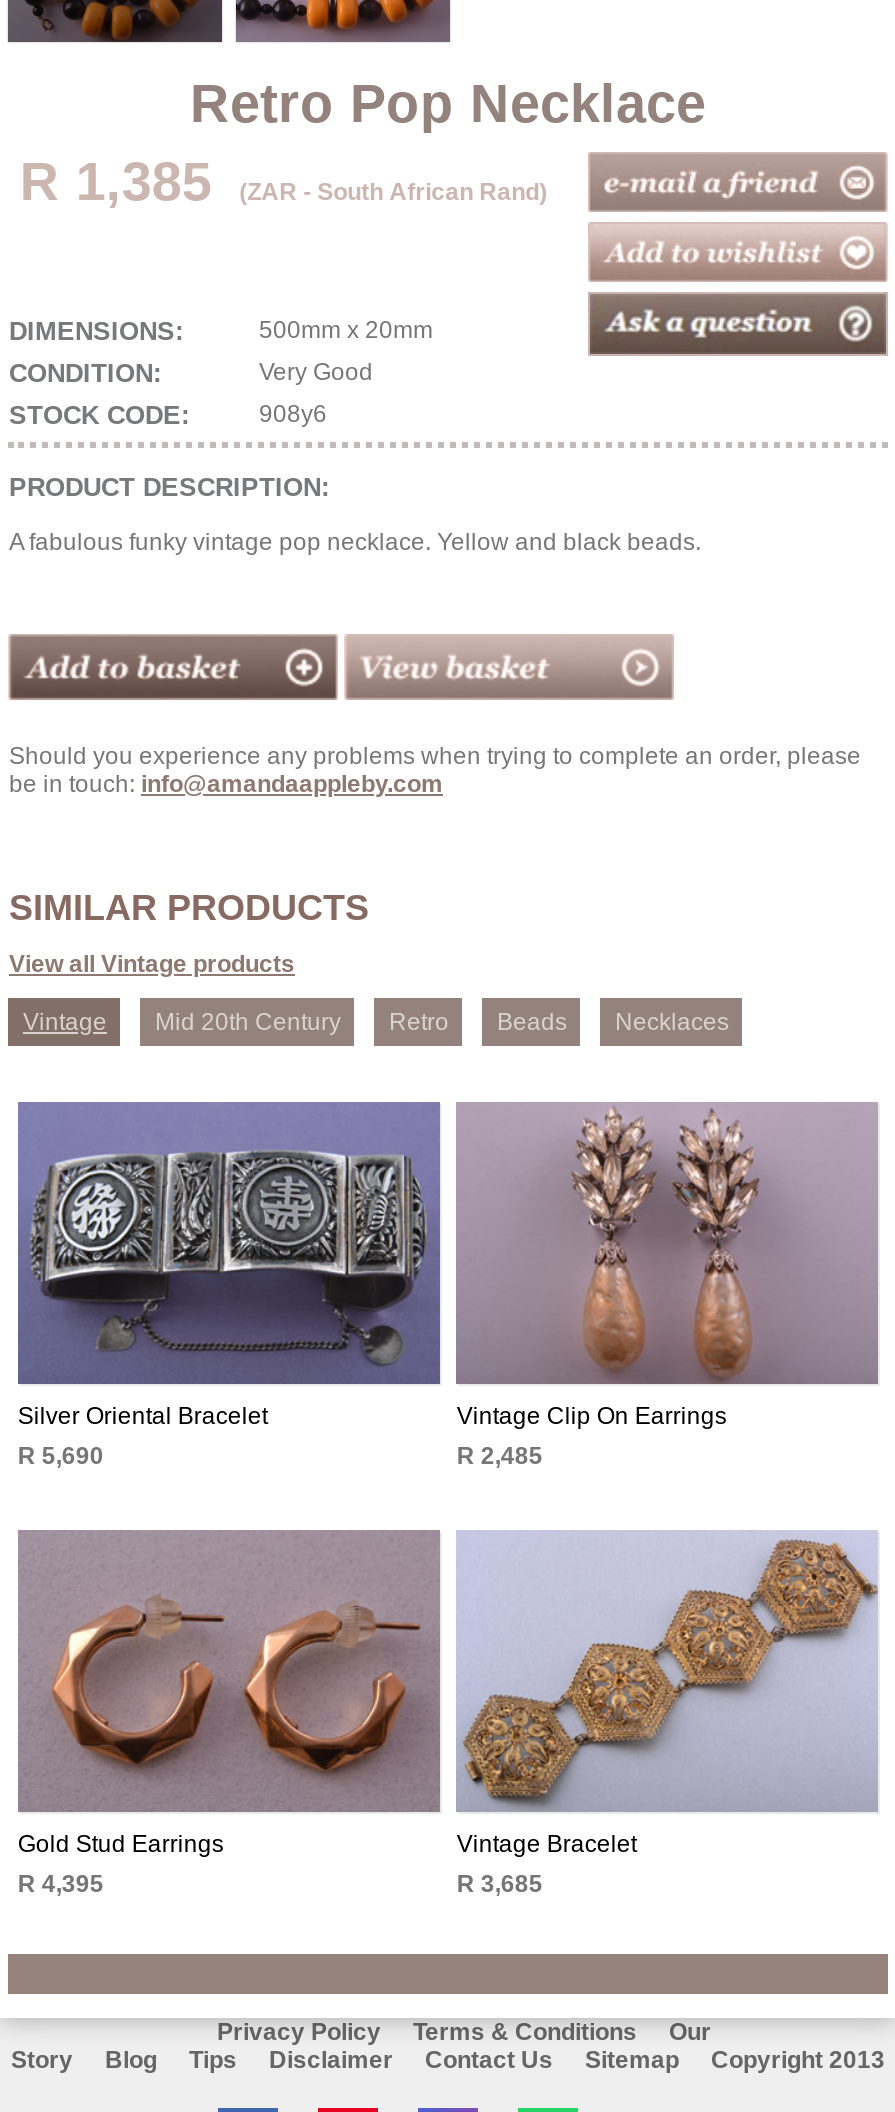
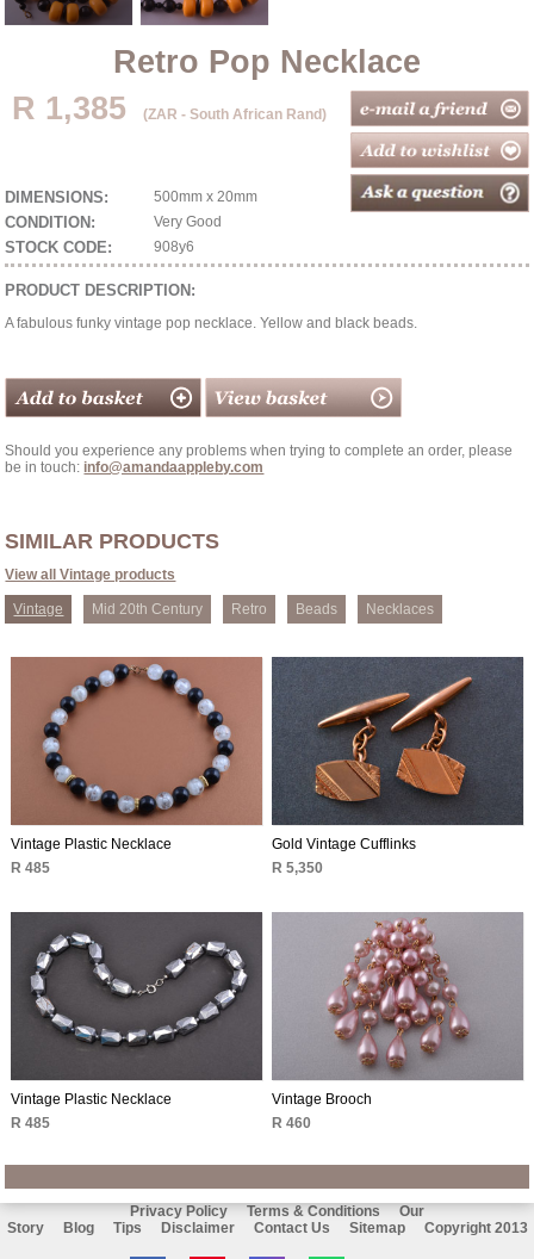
[18,1102,440,1470] [image] | Silver Oriental Bracelet | R 5,690 -> [11,657,262,876] [image] | Vintage Plastic Necklace | R 485
[456,1104,880,1470] [image] | Vintage Clip On Earrings | R 2,485 -> [272,657,523,876] [image] | Gold Vintage Cufflinks | R 5,350
[18,1530,440,1898] [image] | Gold Stud Earrings | R 4,395 -> [11,912,262,1131] [image] | Vintage Plastic Necklace | R 485
[457,1532,876,1898] [image] | Vintage Bracelet | R 3,685 -> [272,912,523,1131] [image] | Vintage Brooch | R 460

